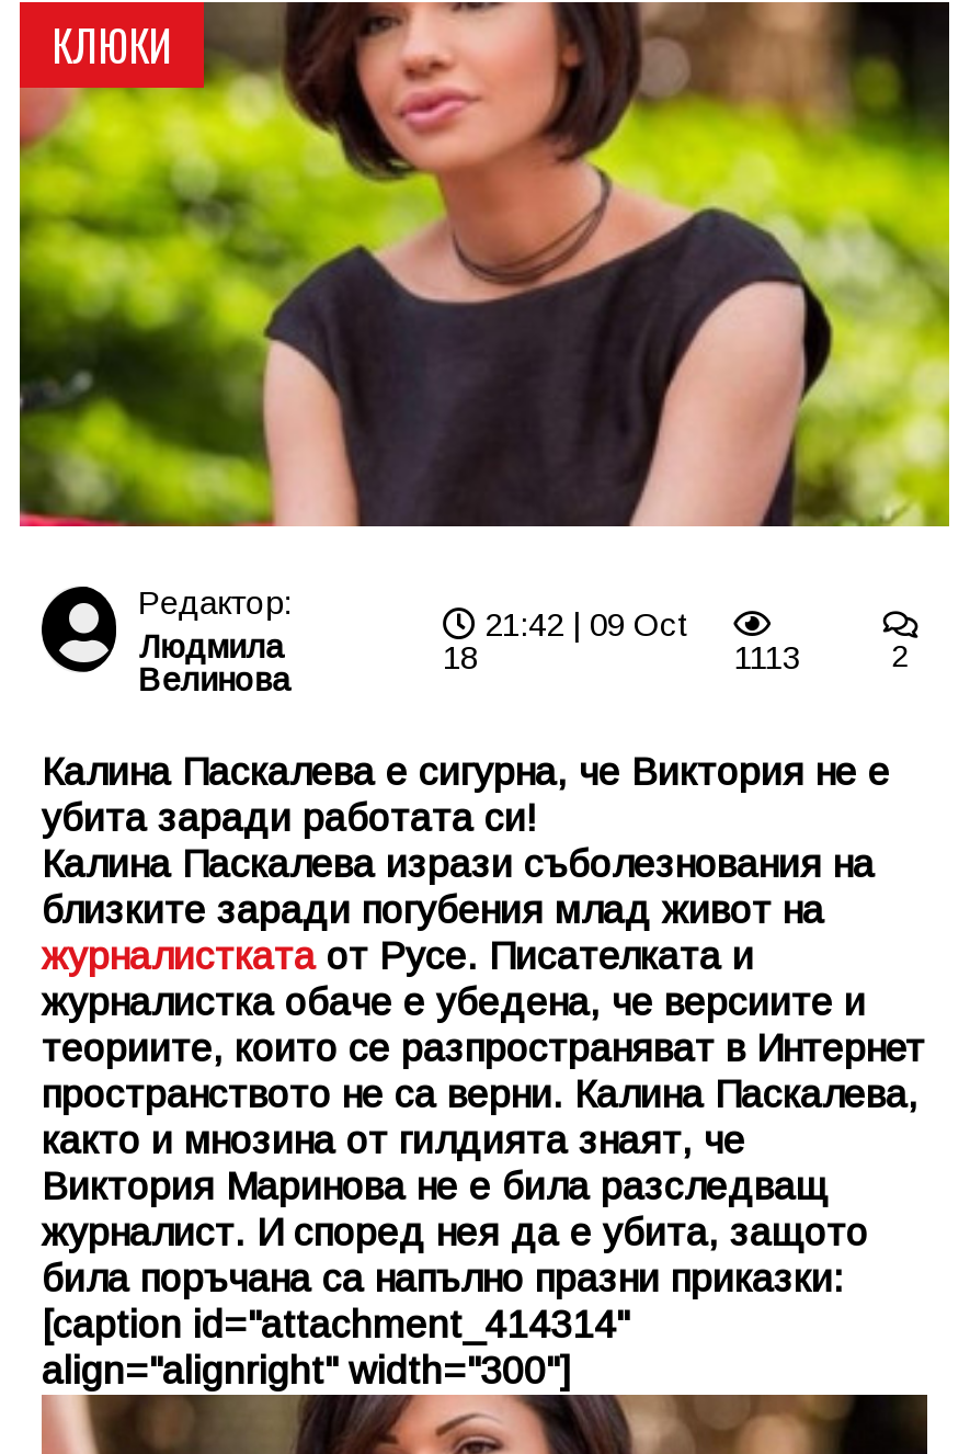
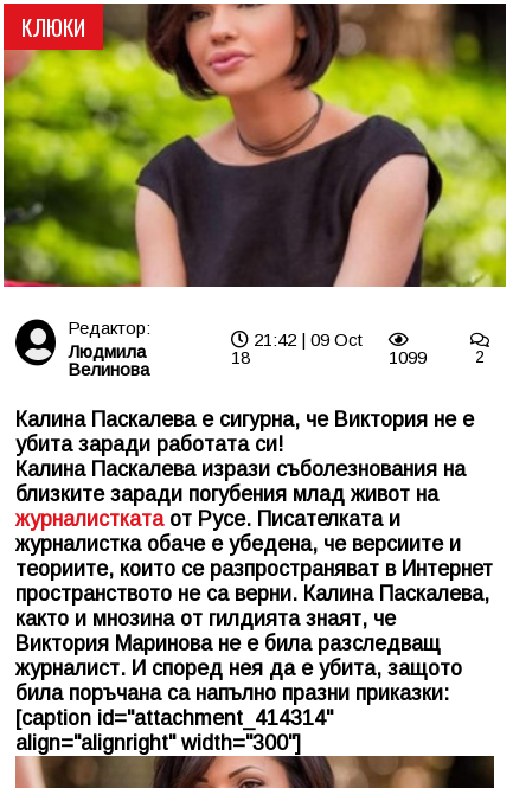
[734,637,800,674] 1113 -> [388,347,426,367] 1099

